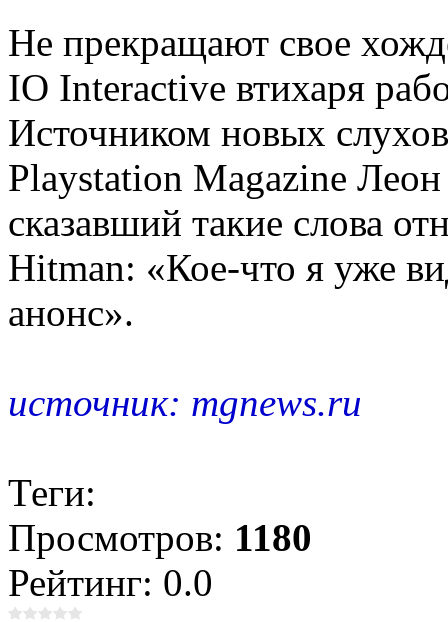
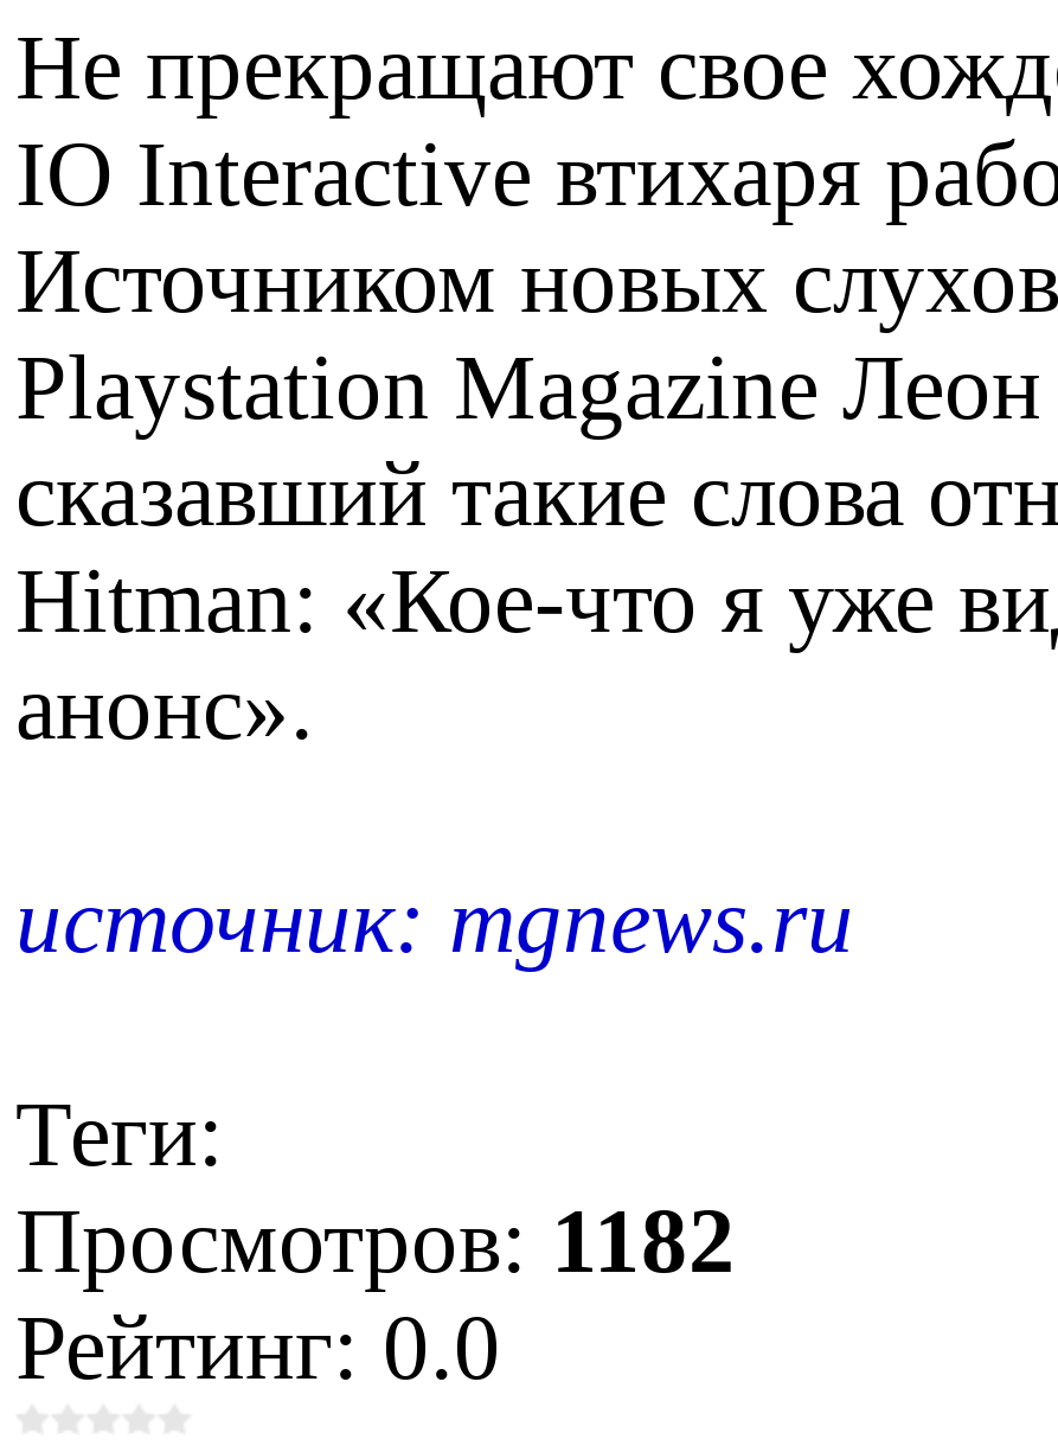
[8,516,312,559] Просмотров: 1180 -> [15,1189,736,1291] Просмотров: 1182

